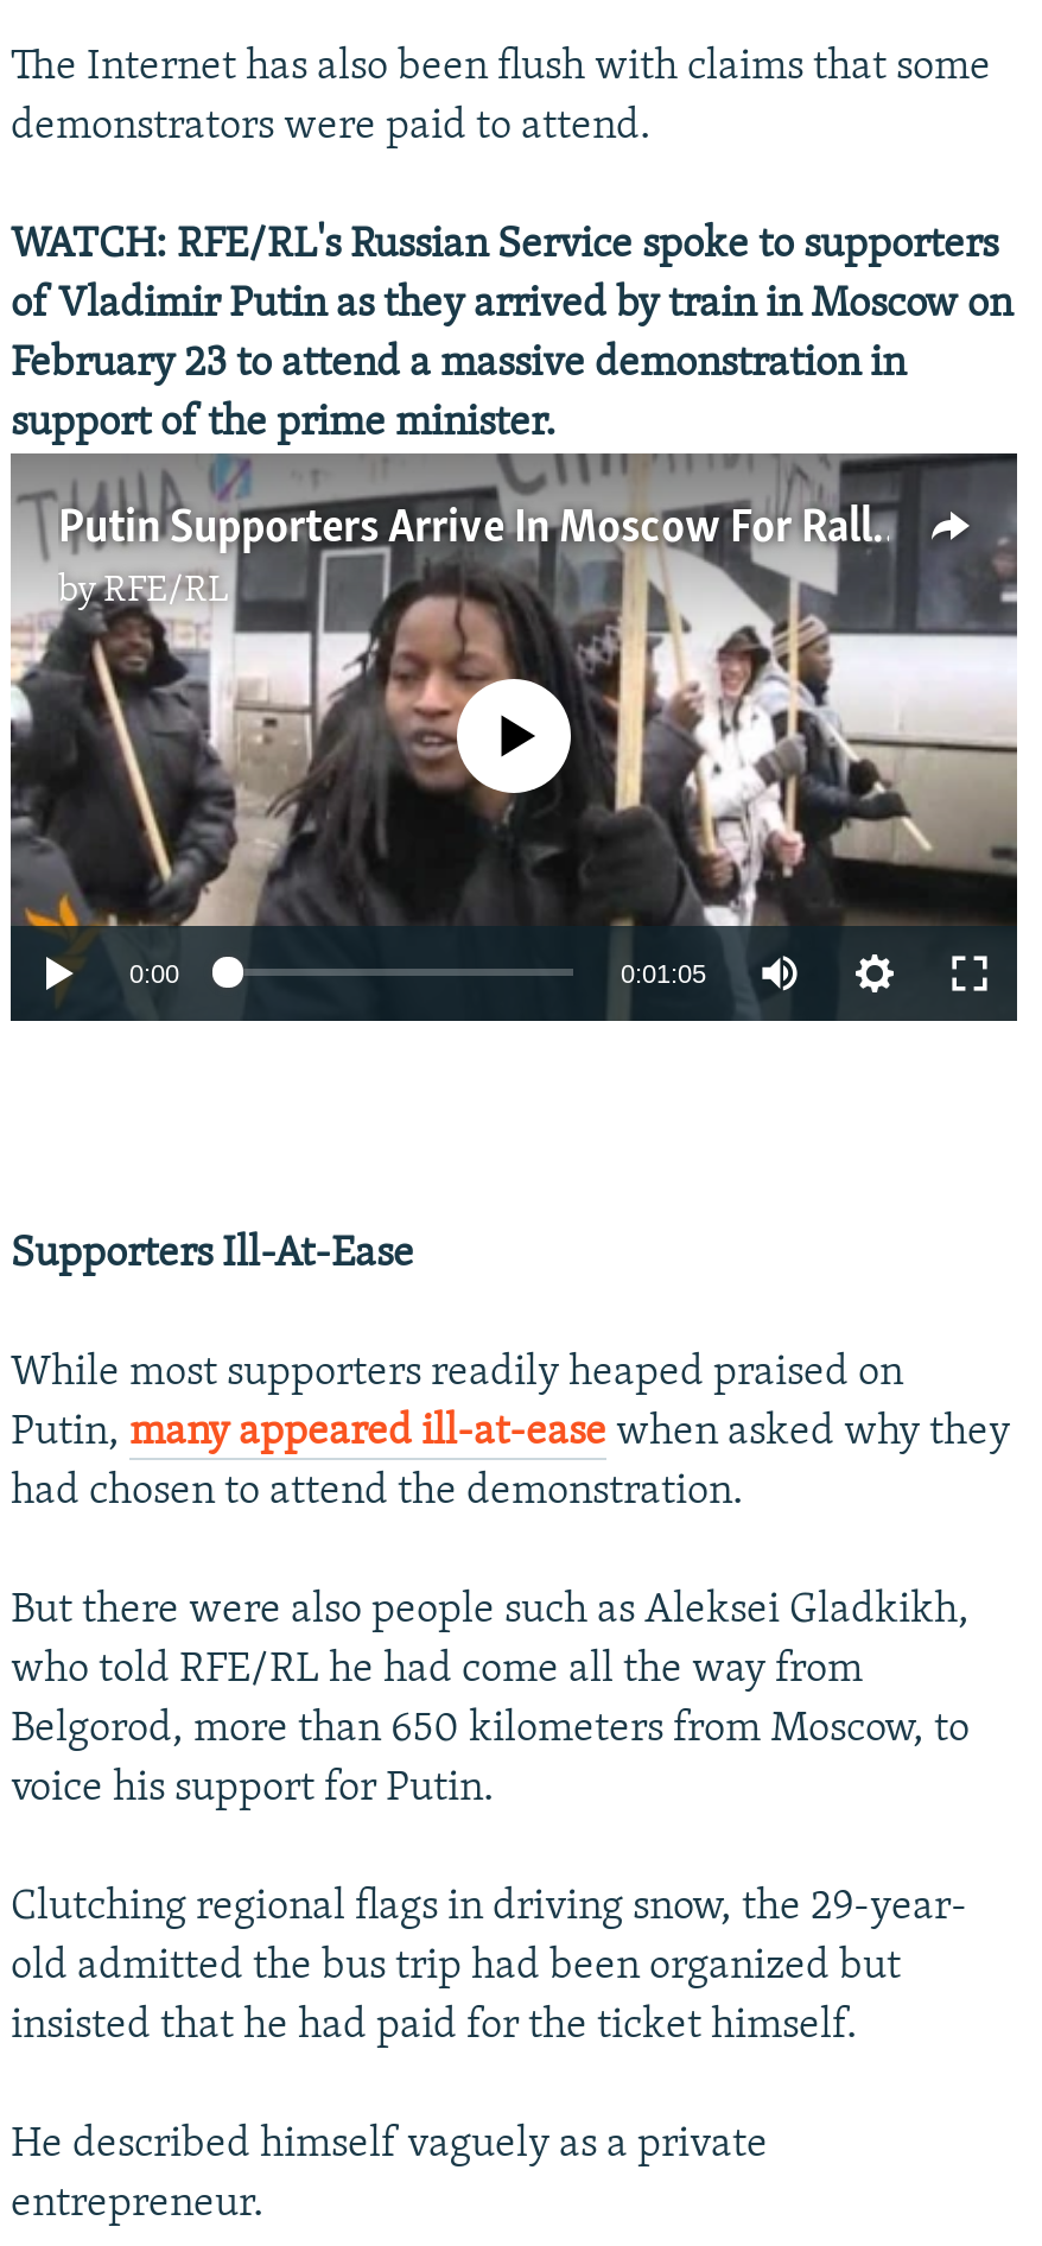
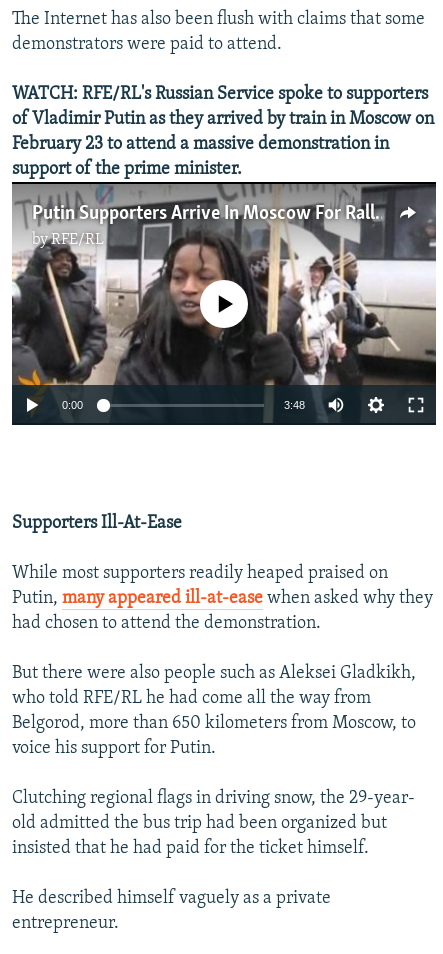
[621,959,706,987] 0:01:05 -> [284,399,305,411] 3:48

